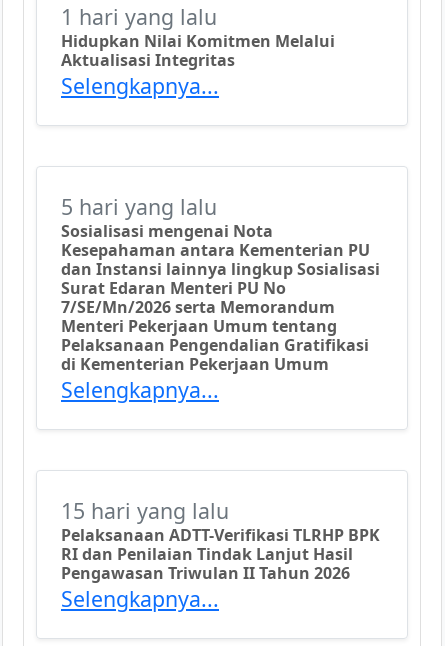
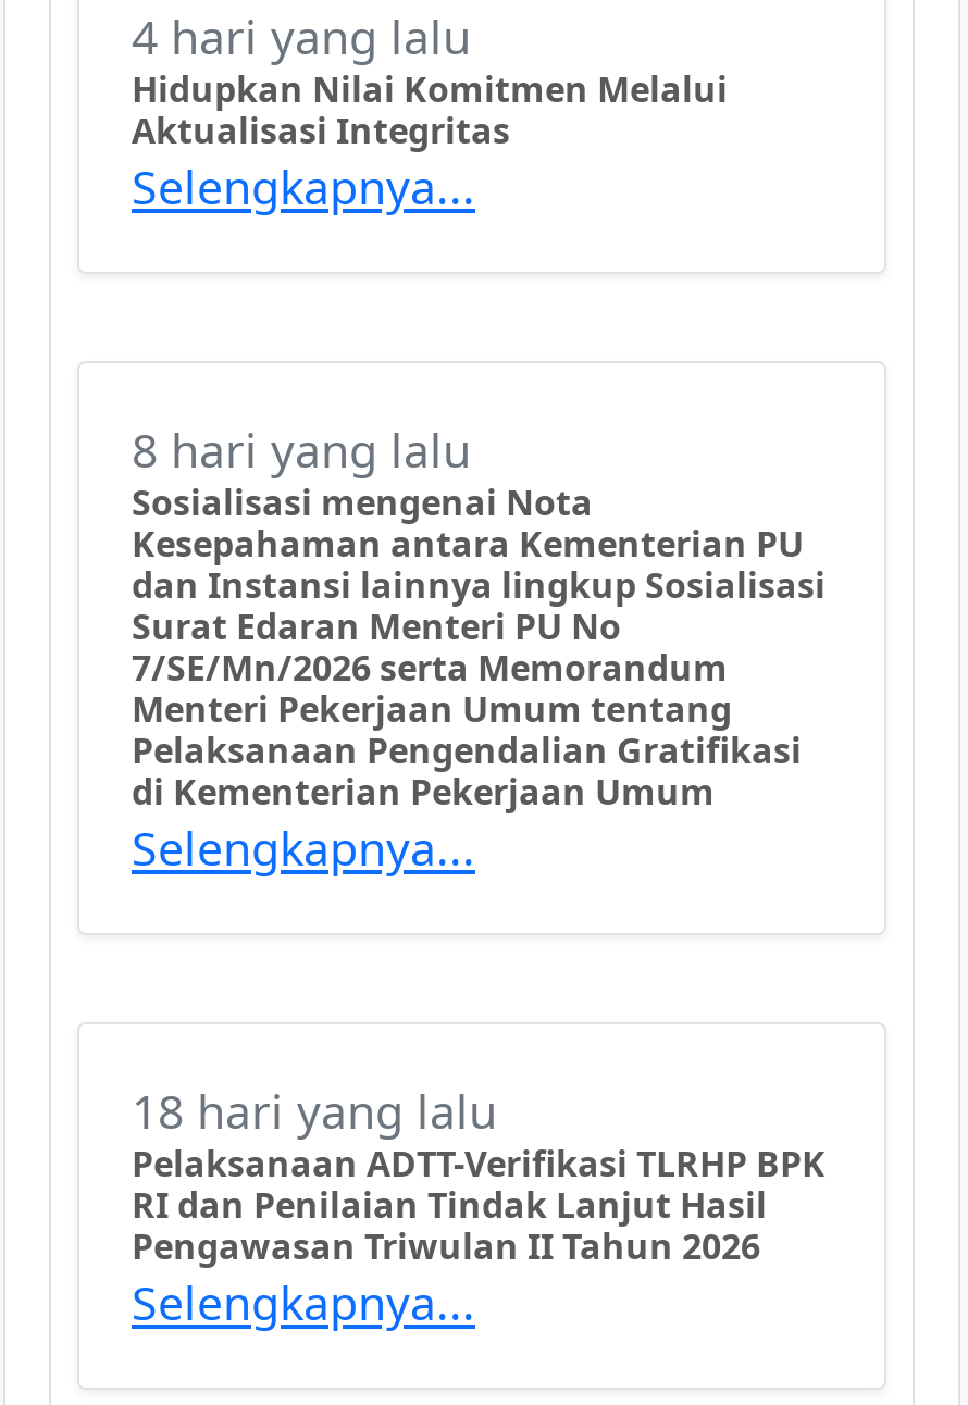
[61,2,217,31] 1 hari yang lalu -> [132,5,471,68] 4 hari yang lalu
[61,192,217,221] 5 hari yang lalu -> [132,418,471,482] 8 hari yang lalu
[61,496,229,525] 15 hari yang lalu -> [132,1080,497,1143] 18 hari yang lalu

